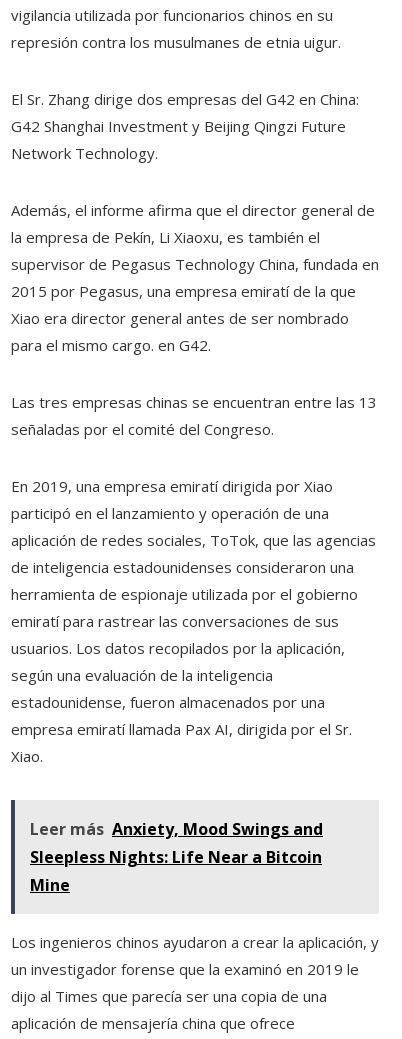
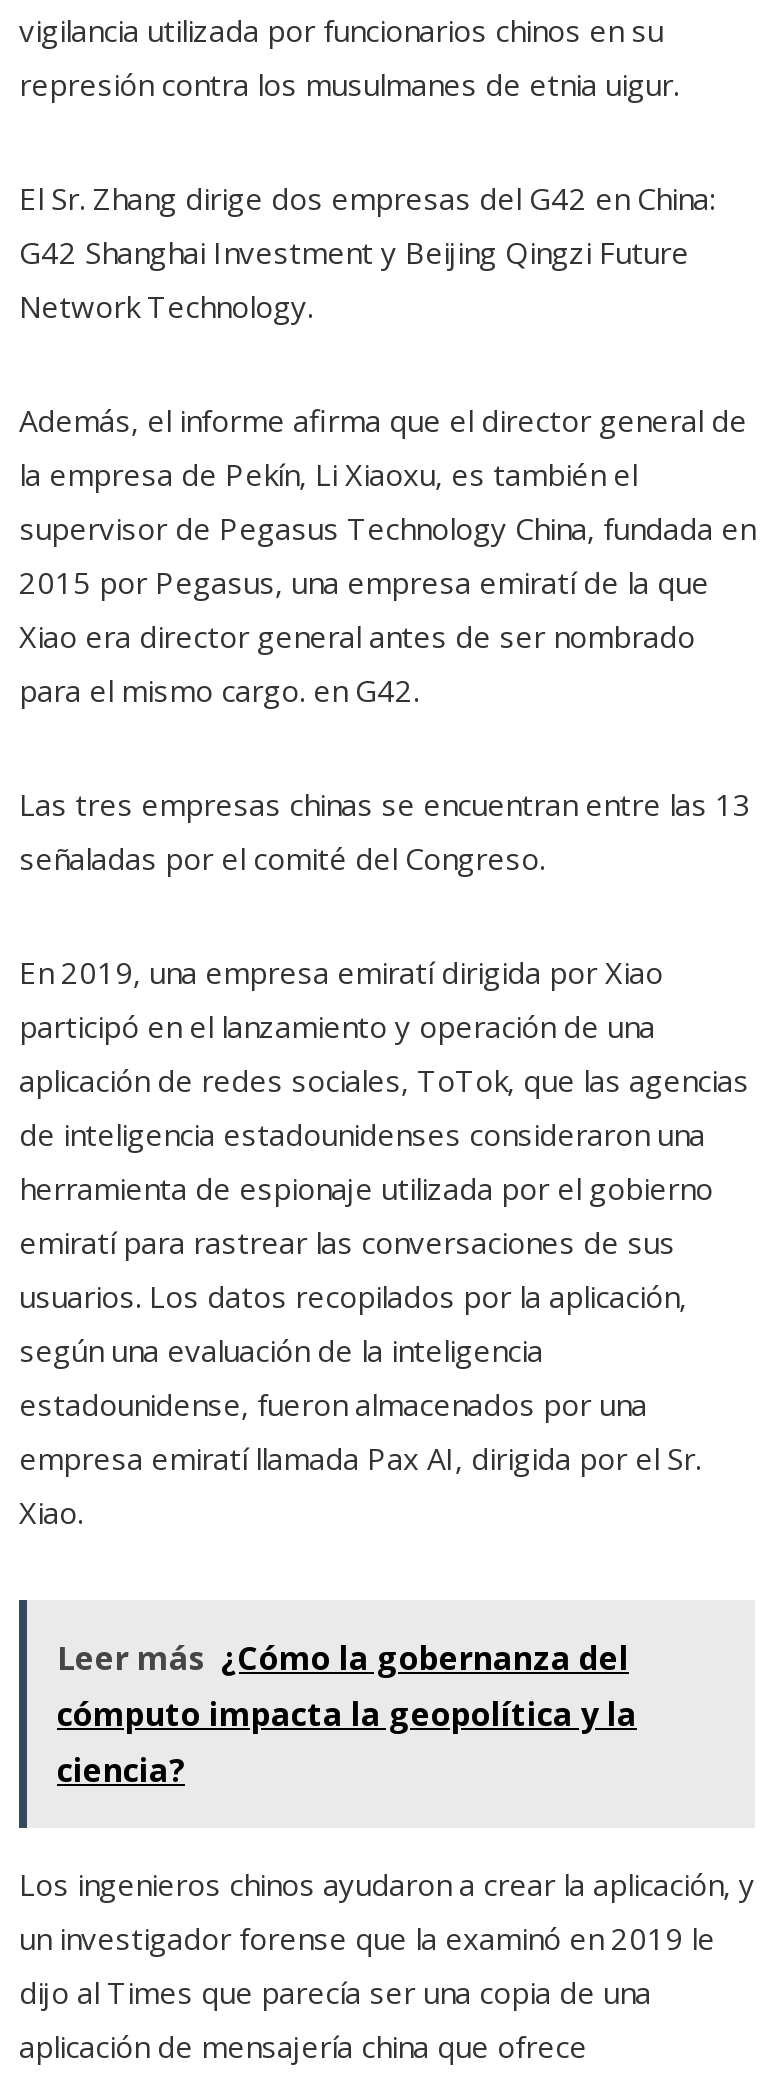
[30,818,323,896] Leer más Anxiety, Mood Swings and | Sleepless Nights: Life Near a Bitcoin | Mine -> [57,1636,637,1792] Leer más ¿Cómo la gobernanza del | cómputo impacta la geopolítica y la | ciencia?

